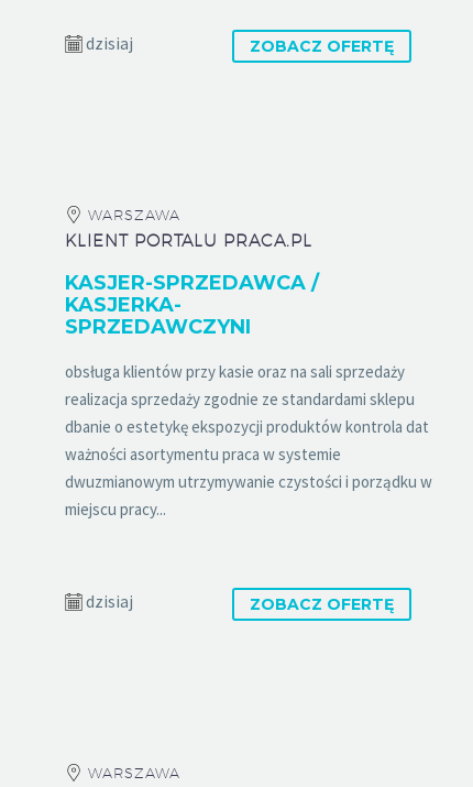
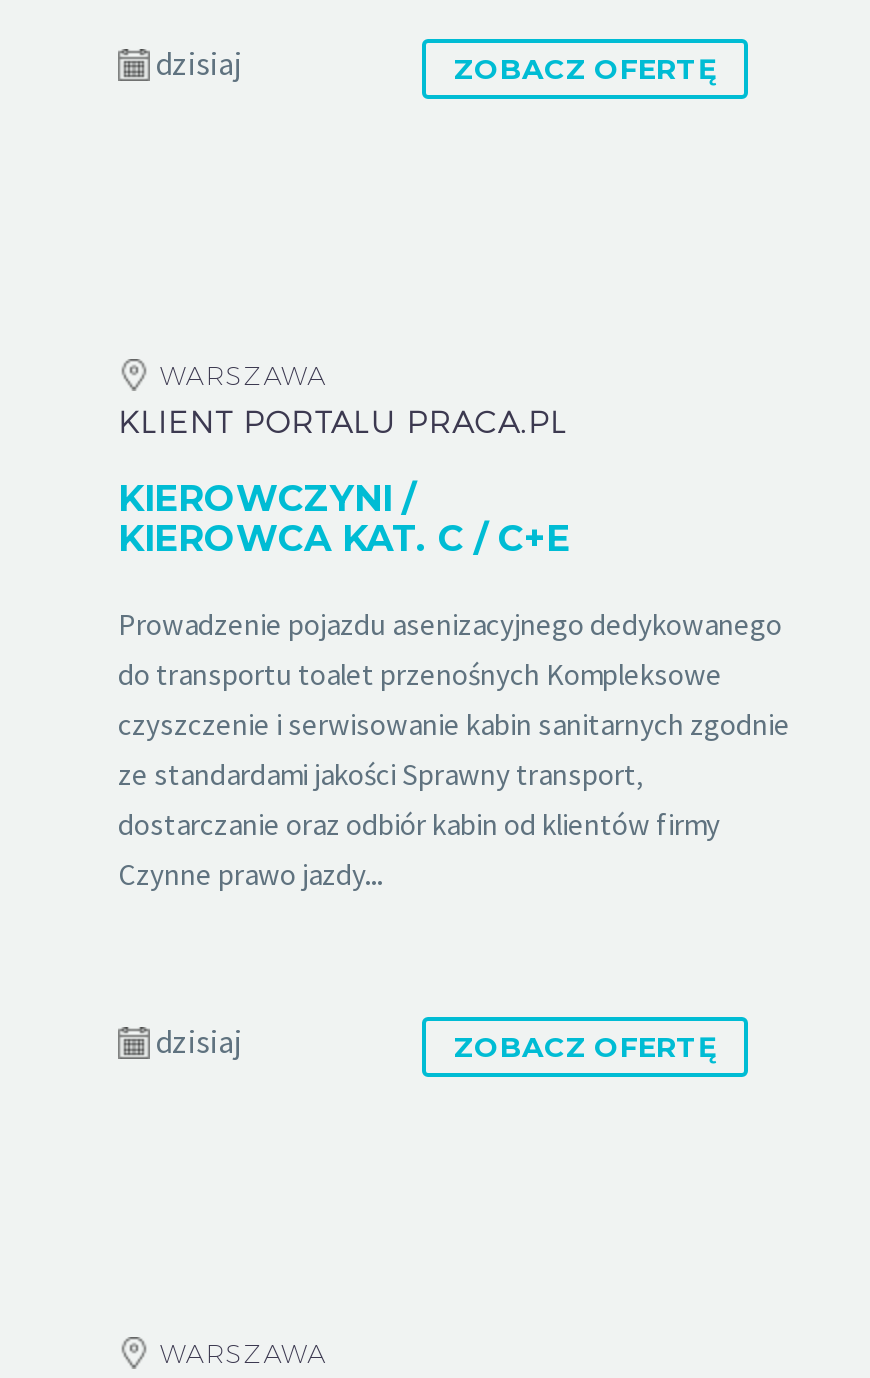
[65,270,319,339] KASJER-SPRZEDAWCA / | KASJERKA- | SPRZEDAWCZYNI -> [118,476,570,560] KIEROWCZYNI / | KIEROWCA KAT. C / C+E
[65,361,432,520] obsługa klientów przy kasie oraz na sali sprzedaży | realizacja sprzedaży zgodnie ze standardami sklepu | dbanie o estetykę ekspozycji produktów kontrola dat | ważności asortymentu praca w systemie | dwuzmianowym utrzymywanie czystości i porządku w | miejscu pracy... -> [118,606,790,894] Prowadzenie pojazdu asenizacyjnego dedykowanego | do transportu toalet przenośnych Kompleksowe | czyszczenie i serwisowanie kabin sanitarnych zgodnie | ze standardami jakości Sprawny transport, | dostarczanie oraz odbiór kabin od klientów firmy | Czynne prawo jazdy...

